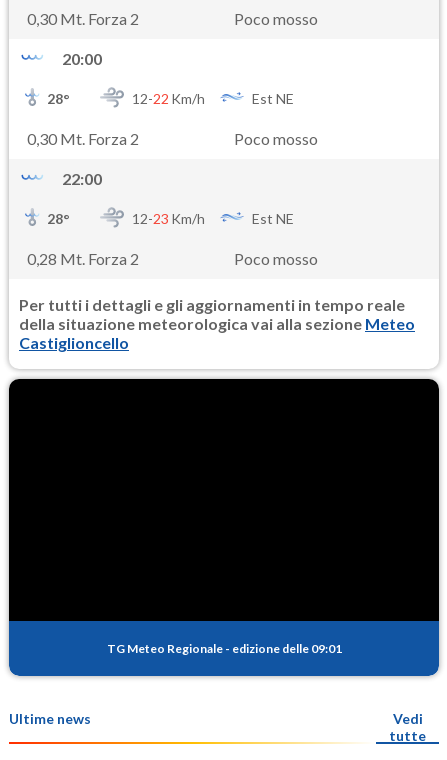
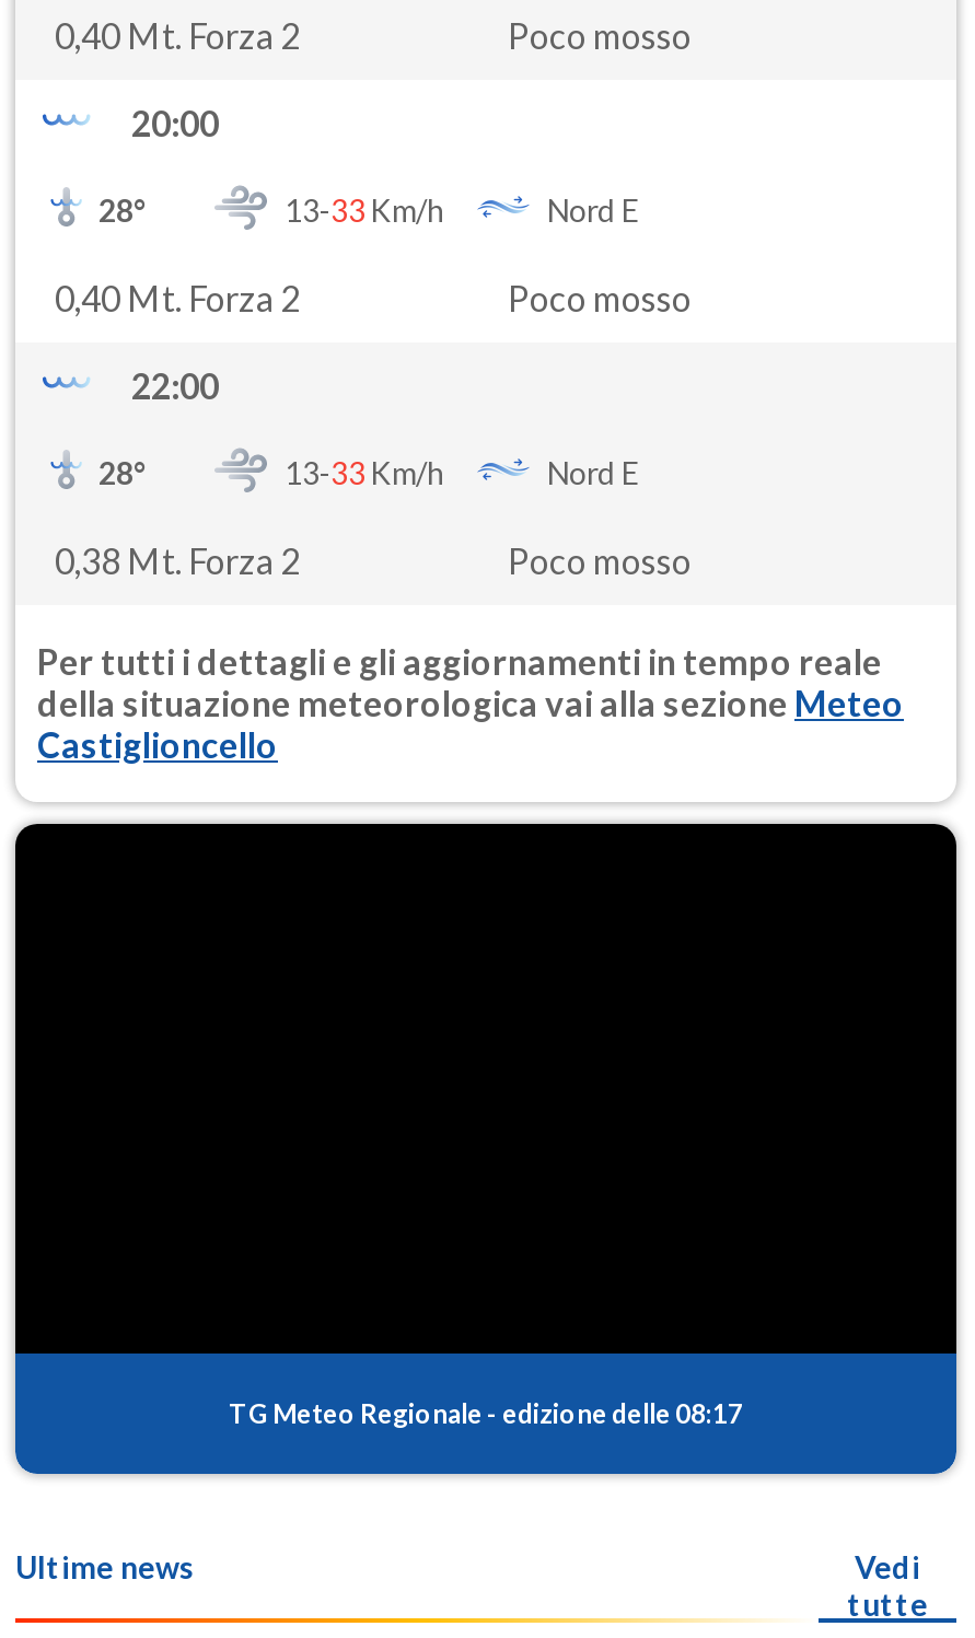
[27,9,139,28] 0,30 Mt. Forza 2 -> [55,15,300,57] 0,40 Mt. Forza 2
[132,90,294,107] 12-22 Km/h | Est NE -> [285,192,639,230] 13-33 Km/h | Nord E
[27,129,139,148] 0,30 Mt. Forza 2 -> [55,278,300,319] 0,40 Mt. Forza 2
[132,210,294,227] 12-23 Km/h | Est NE -> [285,455,639,492] 13-33 Km/h | Nord E
[27,249,139,268] 0,28 Mt. Forza 2 -> [55,540,300,582] 0,38 Mt. Forza 2
[106,641,341,656] TG Meteo Regionale - edizione delle 09:01 -> [229,1397,743,1430] TG Meteo Regionale - edizione delle 08:17

